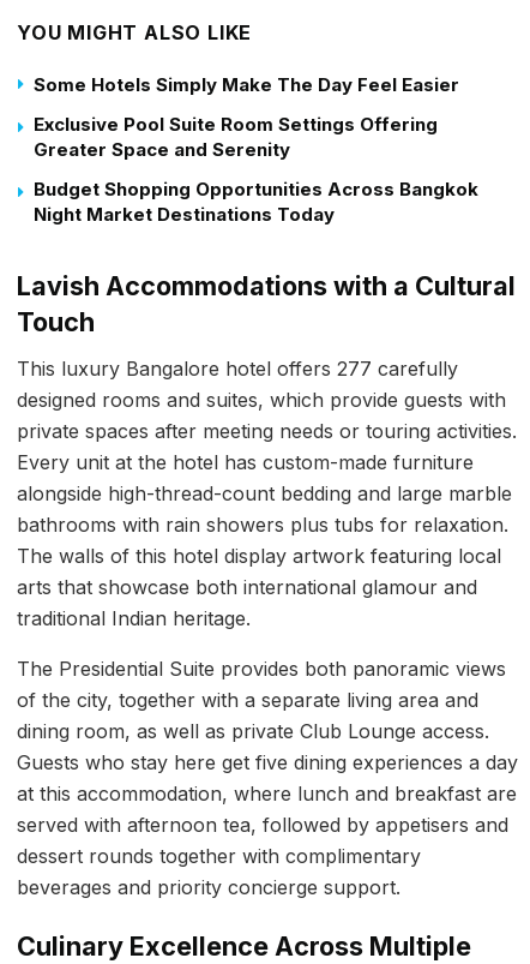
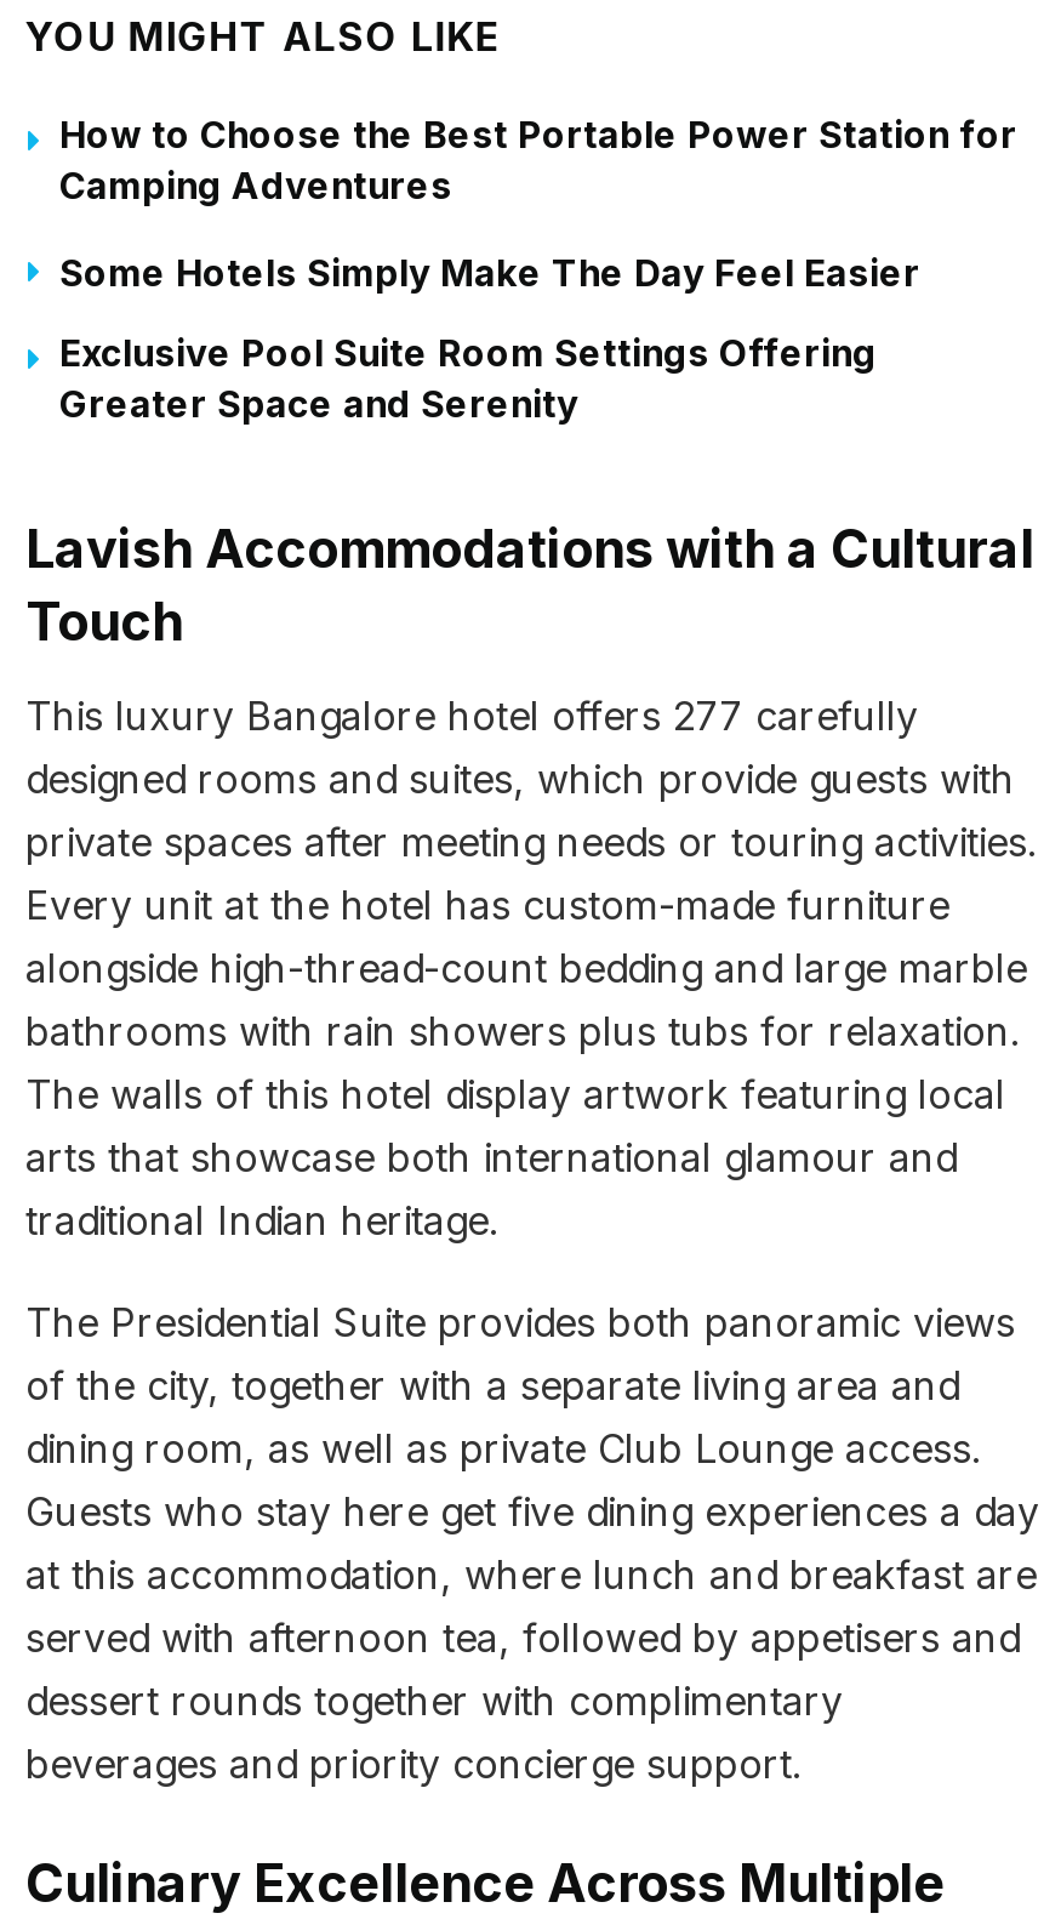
none -> [59,113,1017,210] How to Choose the Best Portable Power Station for | Camping Adventures
moved [34,74,459,161] -> [59,251,920,428]: Some Hotels Simply Make The Day Feel Easier | Exclusive Pool Suite Room Settings Offering | Greater Space and Serenity
[34,178,478,226] Budget Shopping Opportunities Across Bangkok | Night Market Destinations Today -> none

